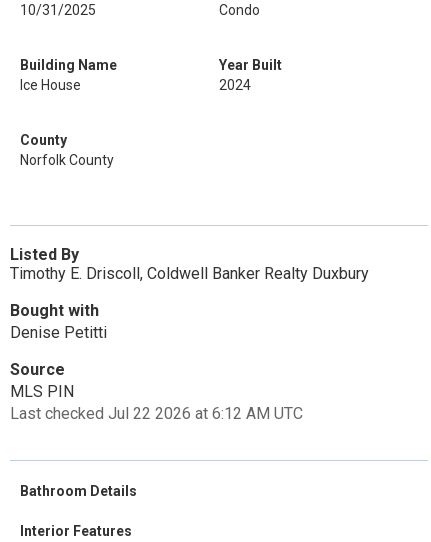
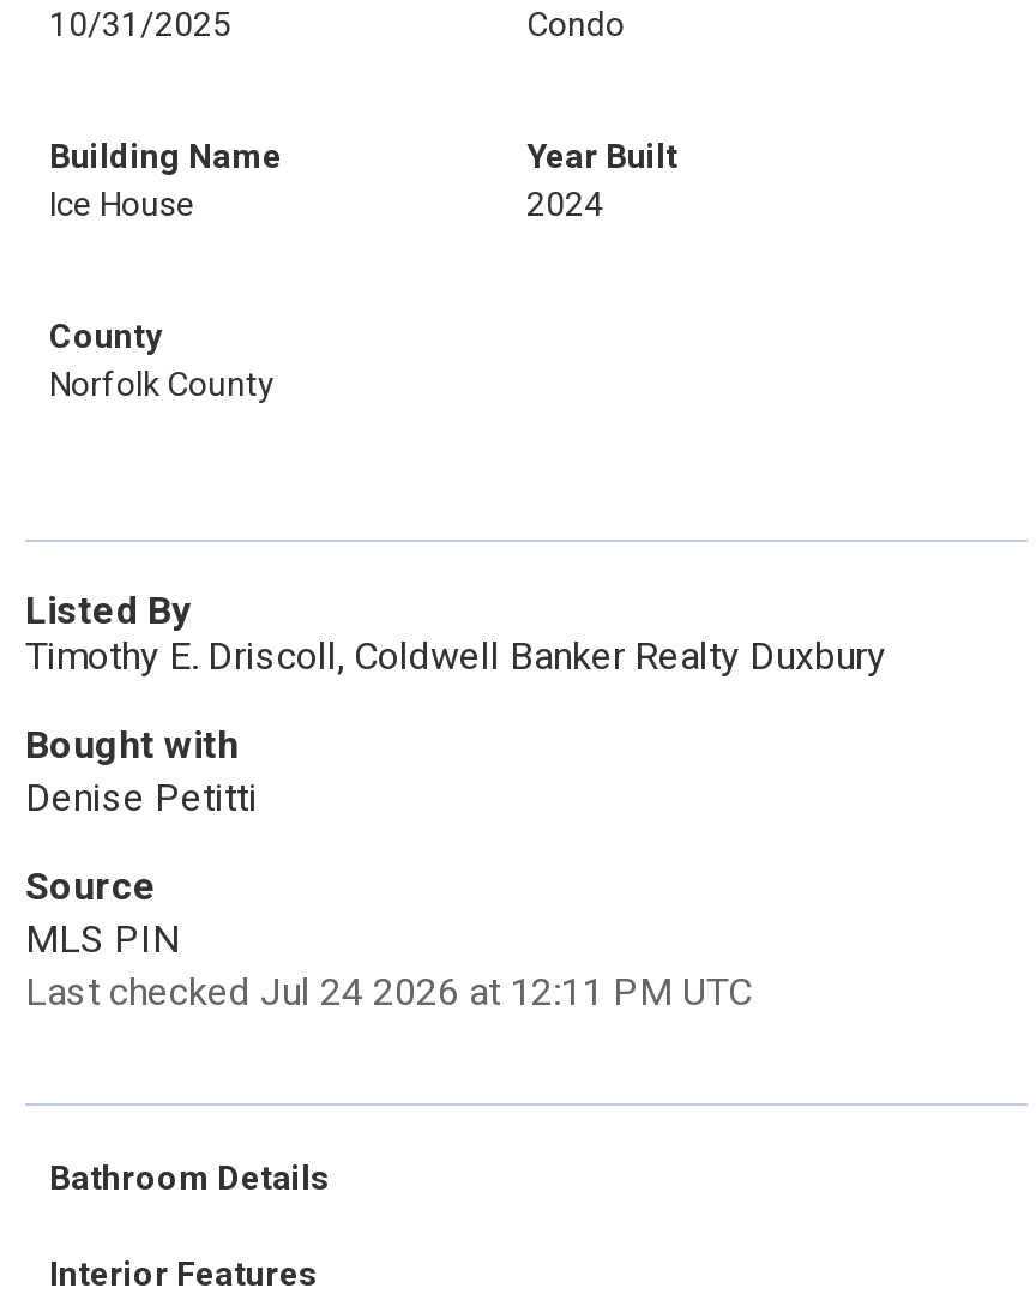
[10,404,303,423] Last checked Jul 22 2026 at 6:12 AM UTC -> [25,969,752,1015] Last checked Jul 24 2026 at 12:11 PM UTC

